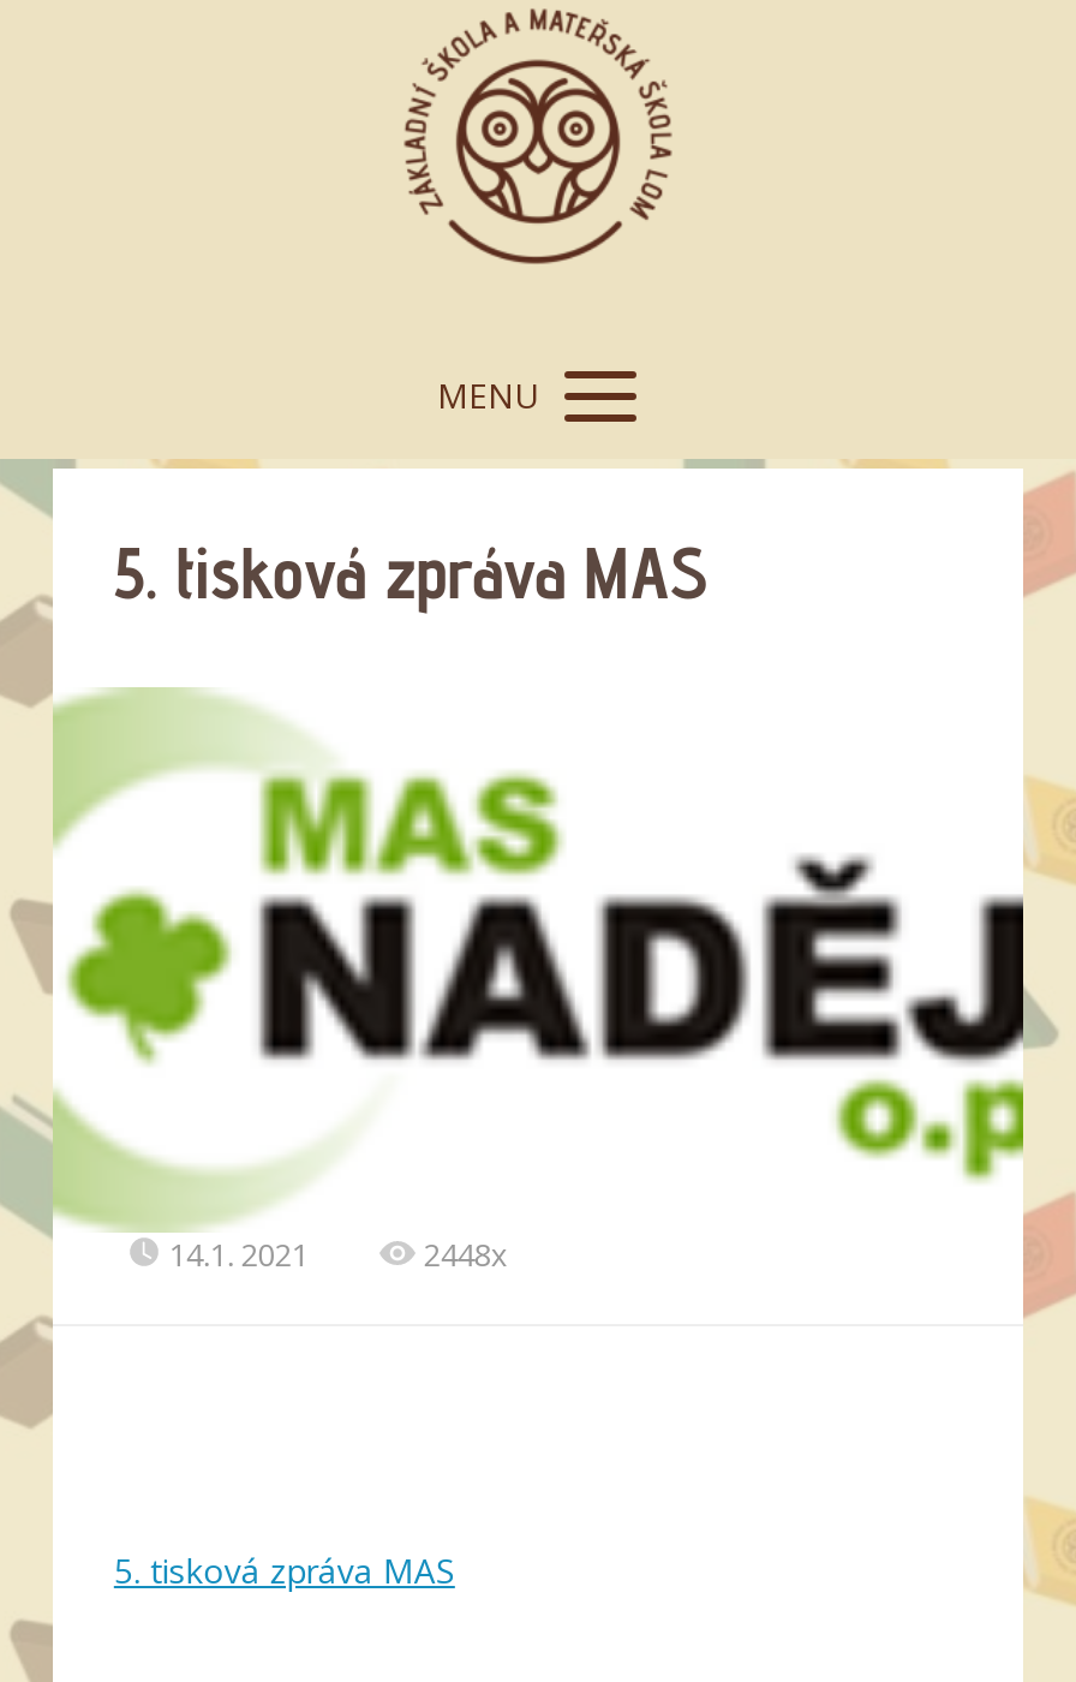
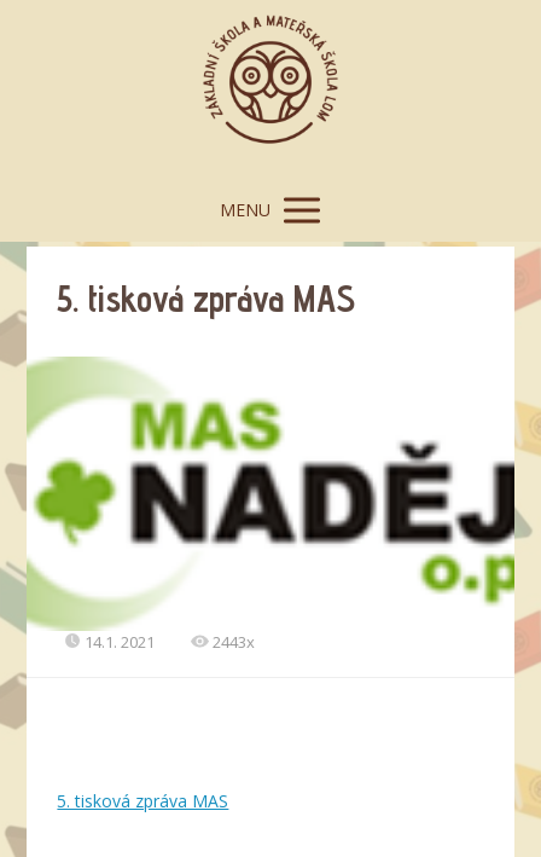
[424,1233,508,1276] 2448x -> [213,631,255,653] 2443x

